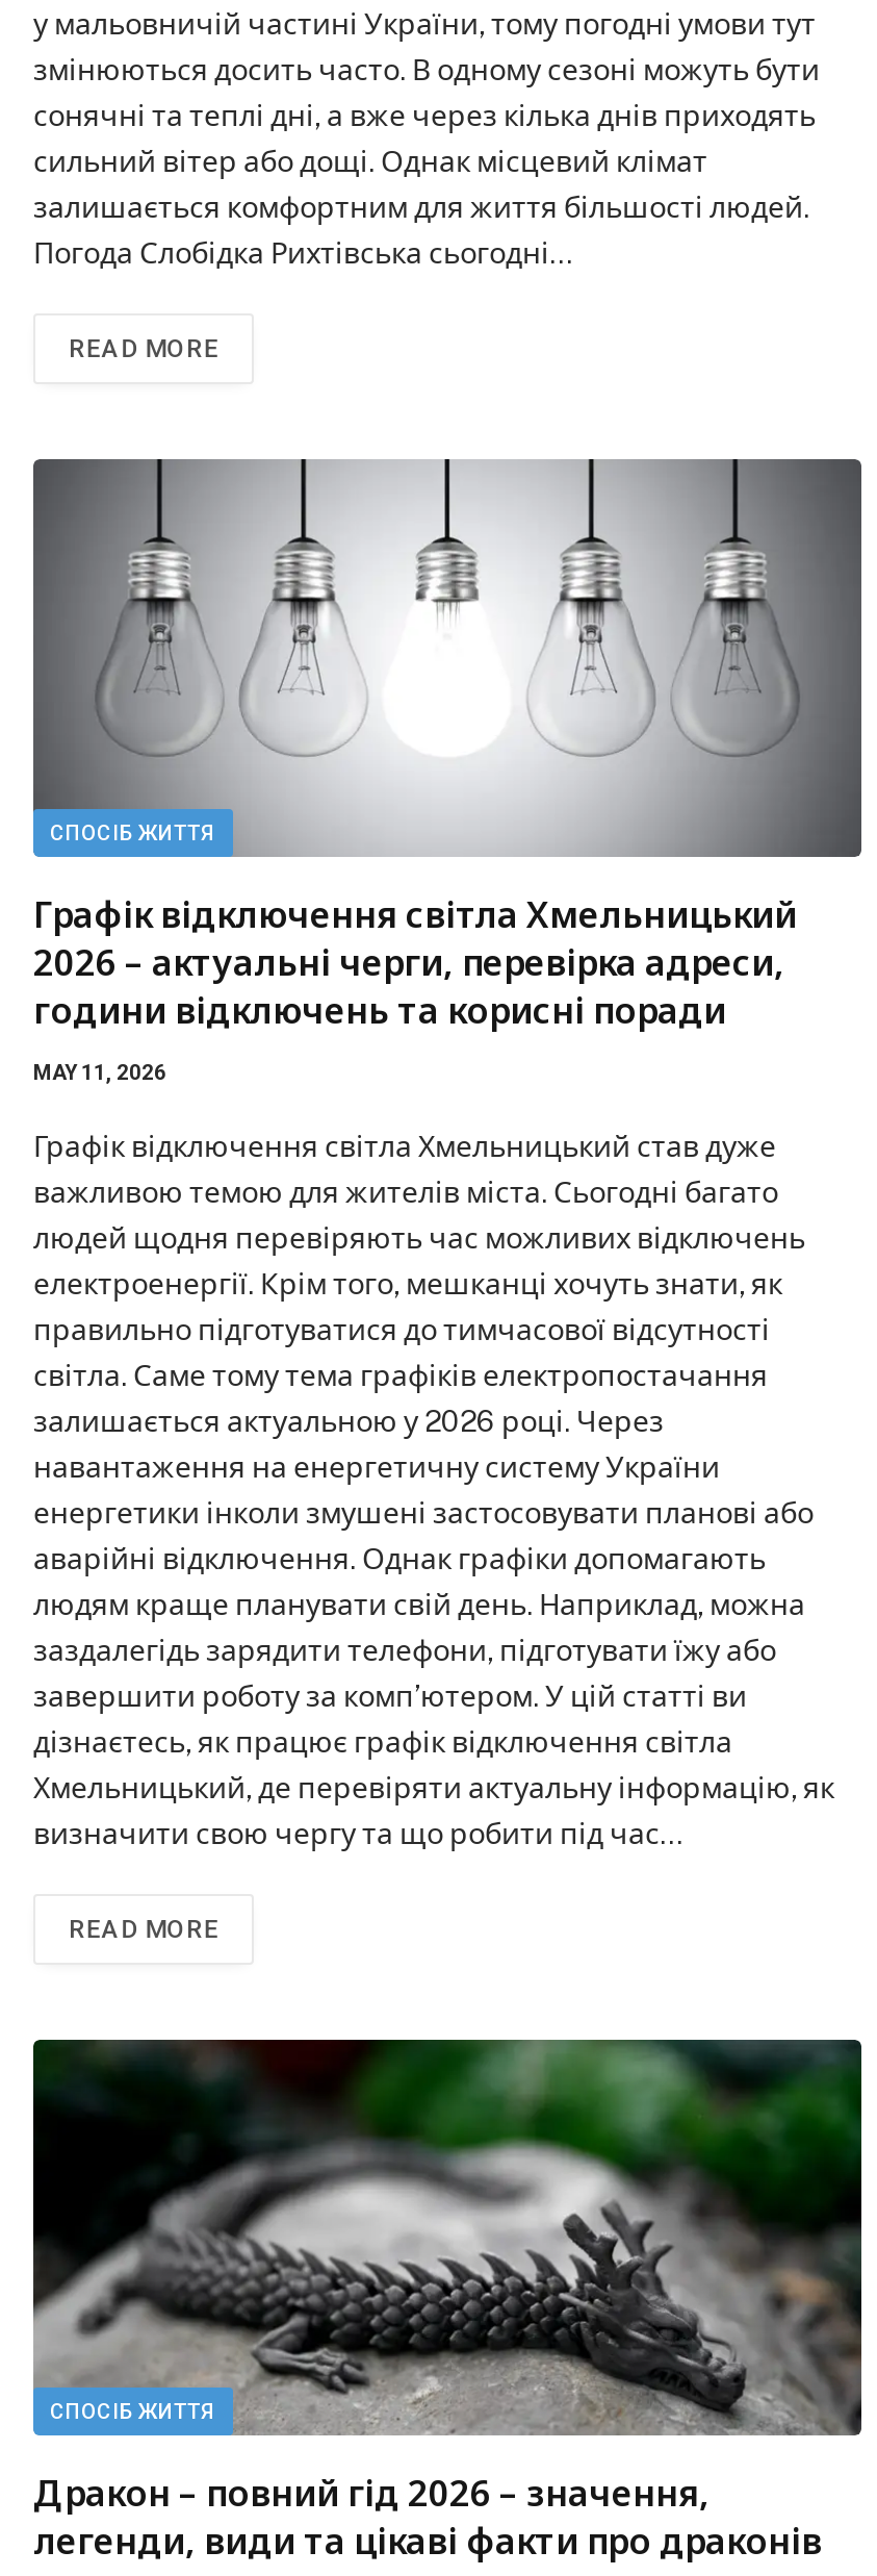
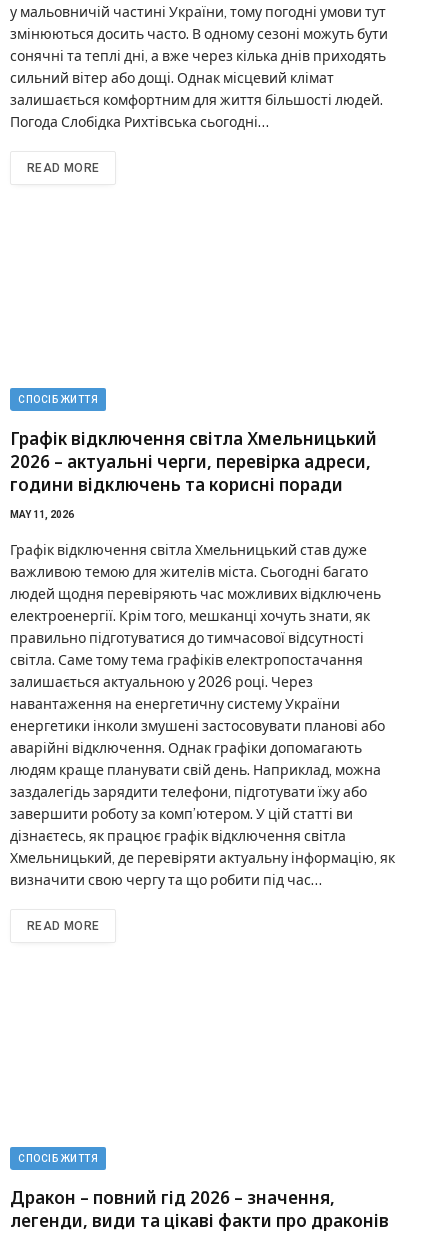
[31,456,863,860] [image] -> none
[31,2037,863,2436] [image] -> none

